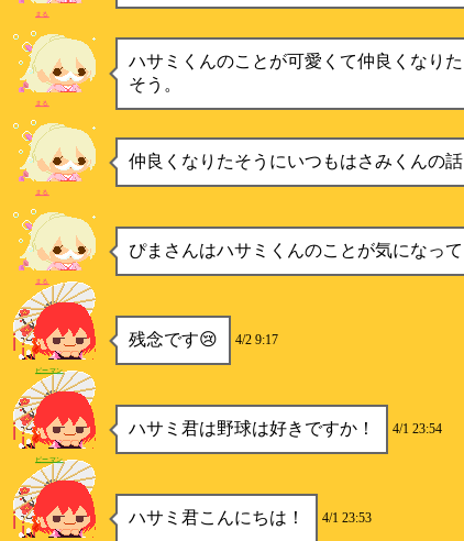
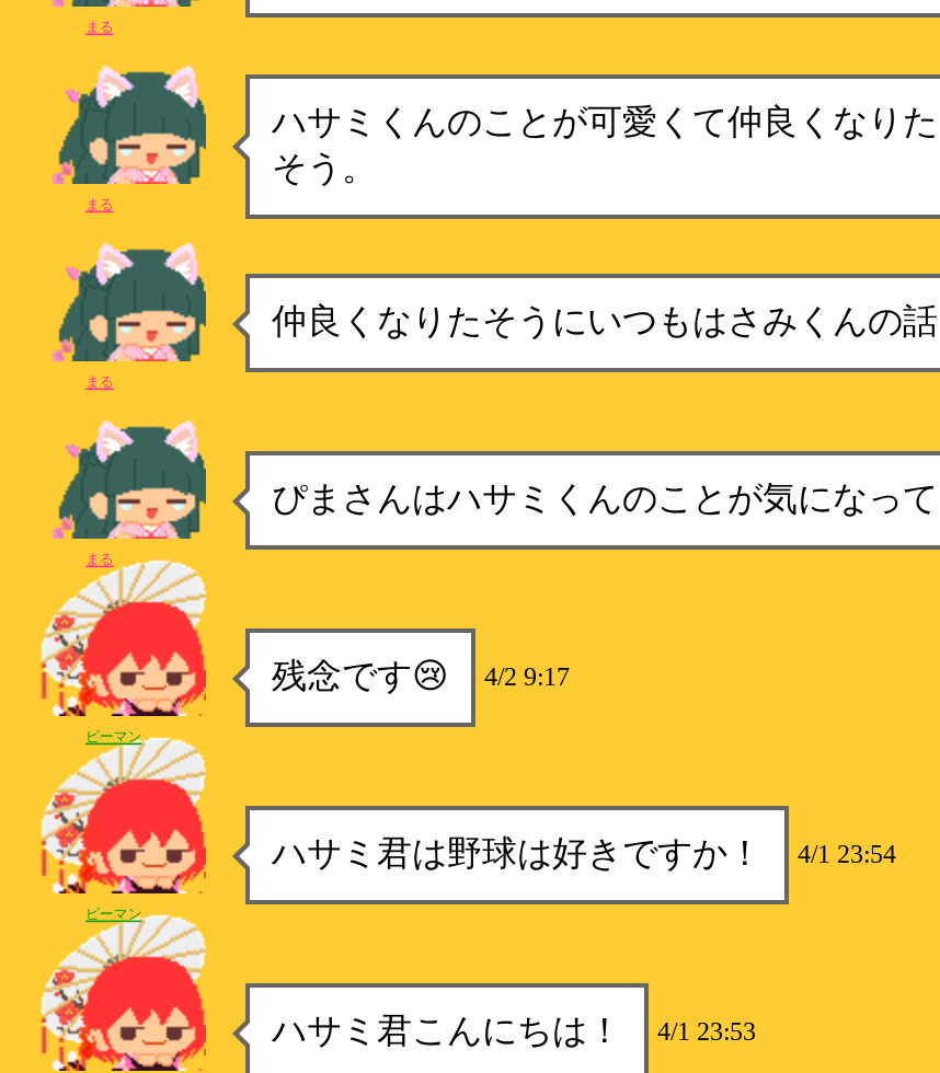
[12,30,97,93] [image] -> [42,61,208,186] [image]
[12,119,97,183] [image] -> [42,239,208,364] [image]
[12,208,97,272] [image] -> [42,416,208,541] [image]

